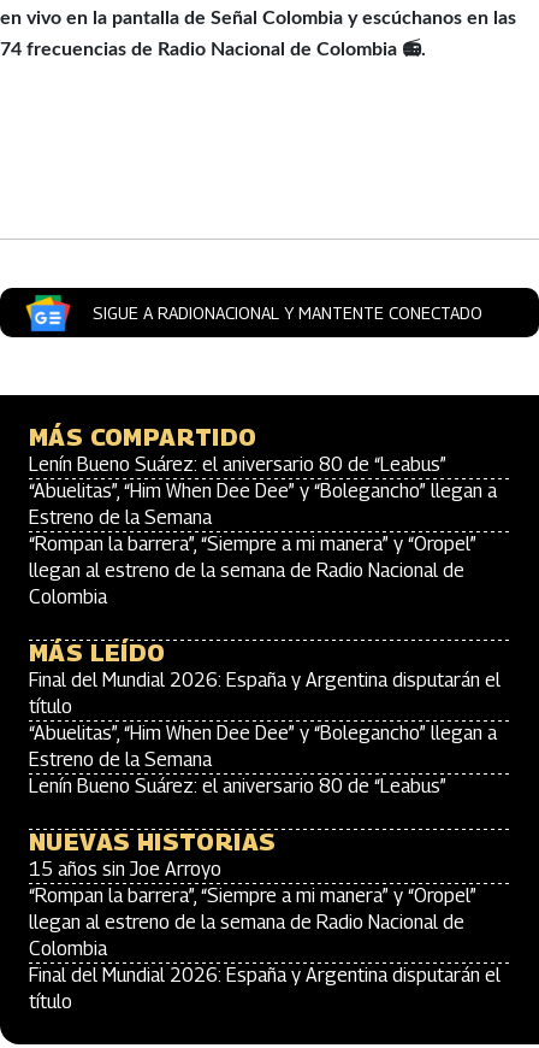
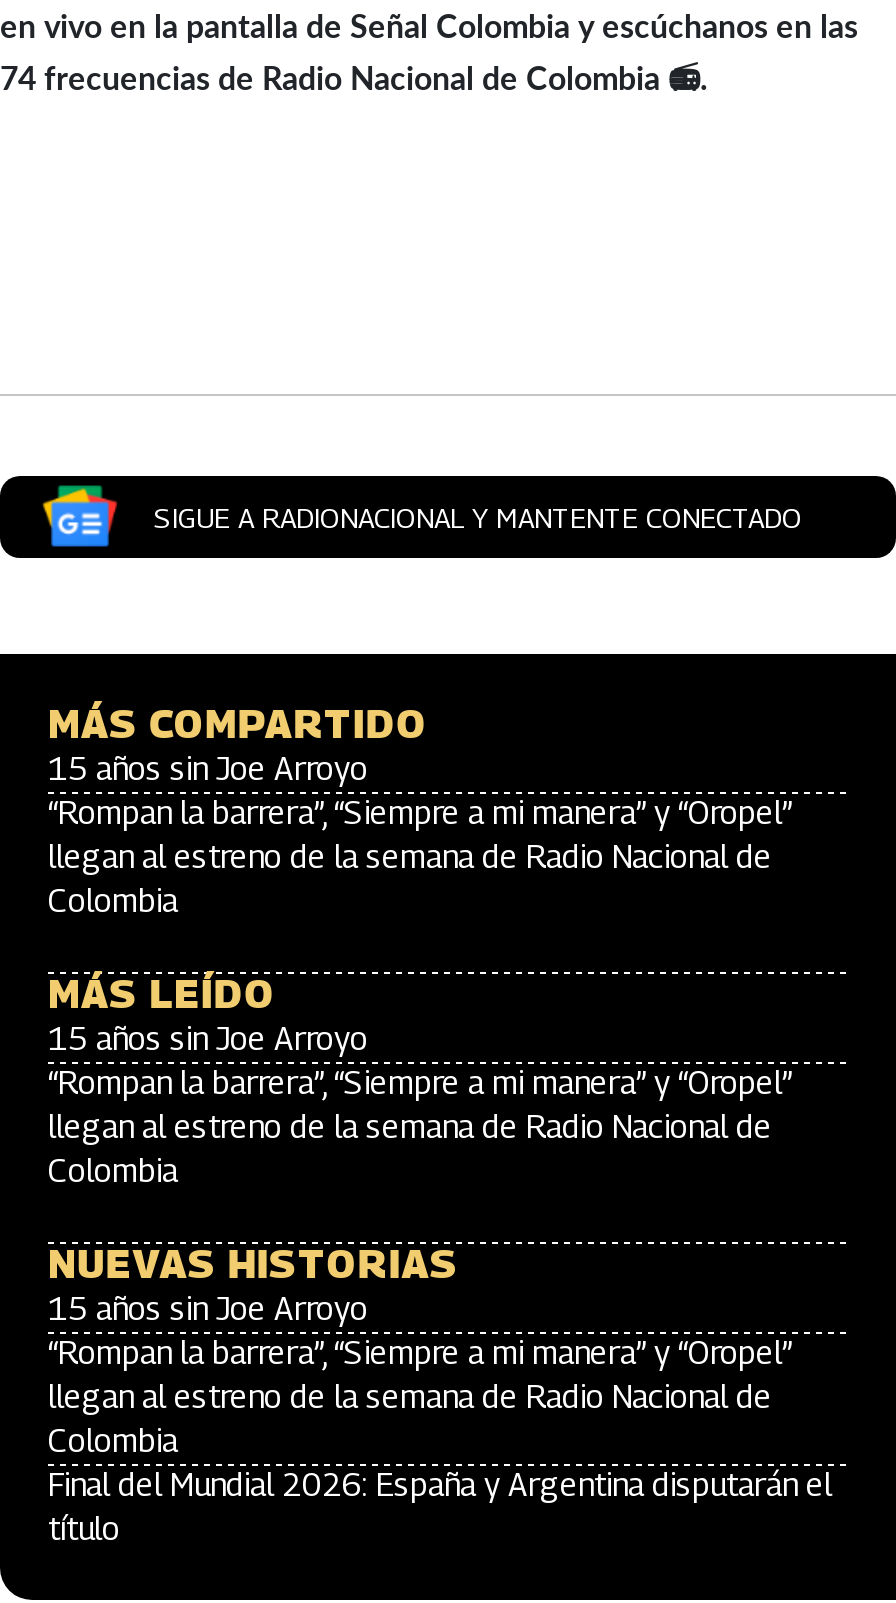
[29,453,497,529] Lenín Bueno Suárez: el aniversario 80 de “Leabus” | “Abuelitas”, “Him When Dee Dee” y “Bolegancho” llegan a | Estreno de la Semana -> [48,750,368,788] 15 años sin Joe Arroyo
[29,669,500,797] Final del Mundial 2026: España y Argentina disputarán el | título | “Abuelitas”, “Him When Dee Dee” y “Bolegancho” llegan a | Estreno de la Semana | Lenín Bueno Suárez: el aniversario 80 de “Leabus” -> [48,1020,792,1190] 15 años sin Joe Arroyo | “Rompan la barrera”, “Siempre a mi manera” y “Oropel” | llegan al estreno de la semana de Radio Nacional de | Colombia

